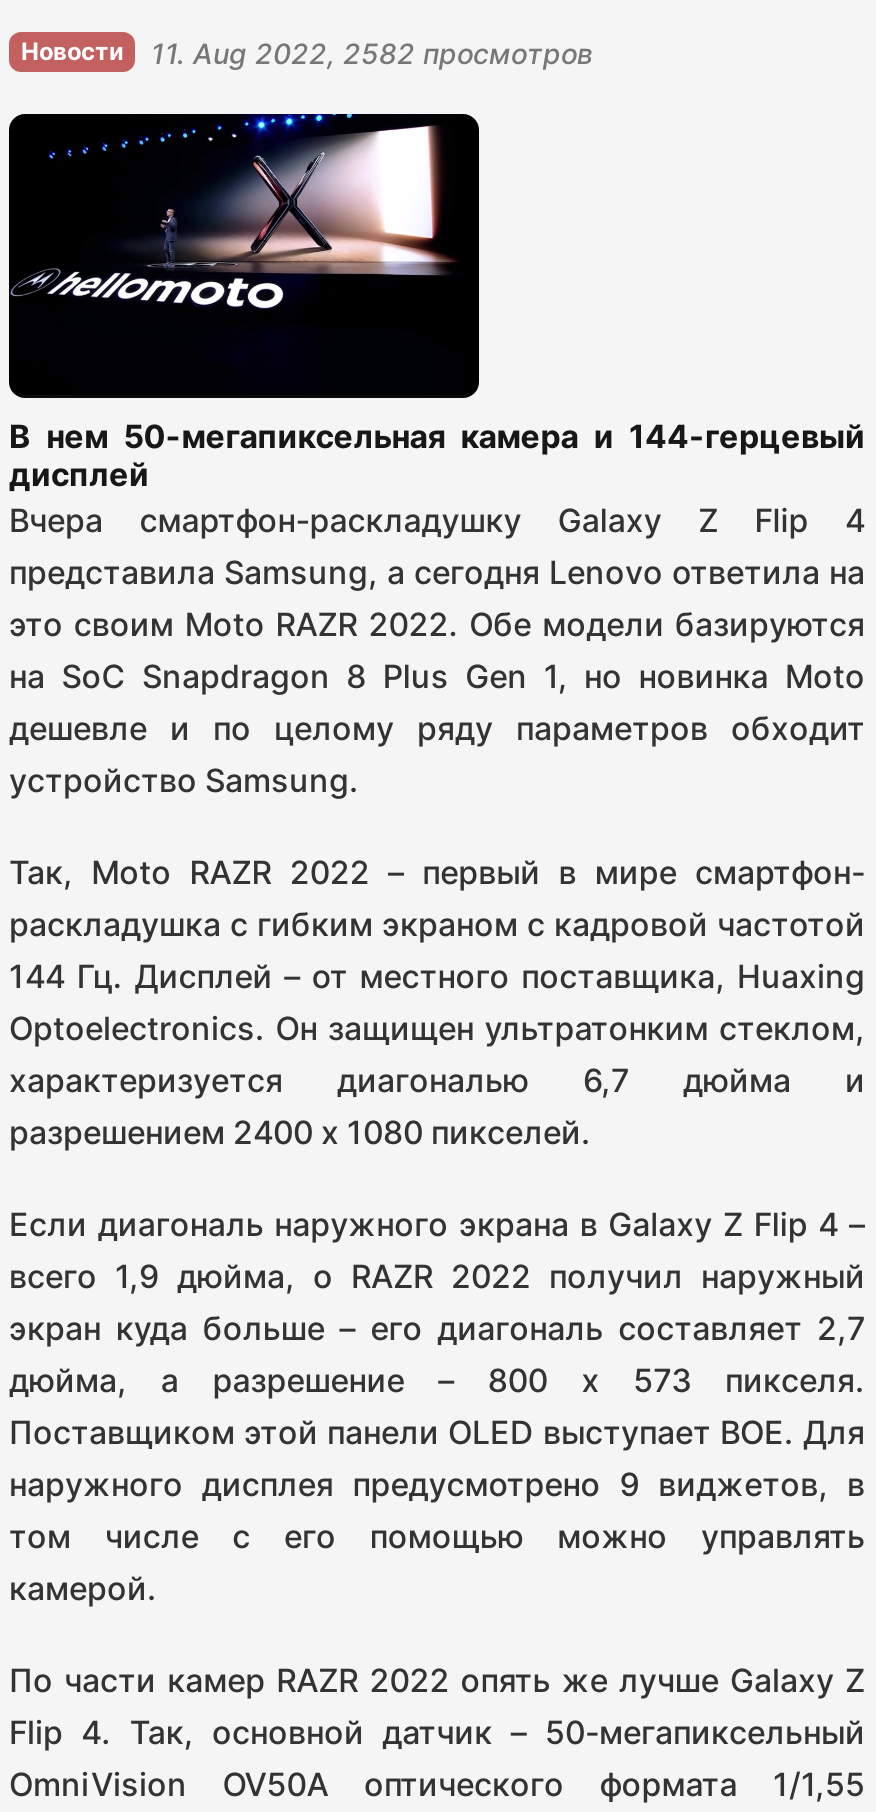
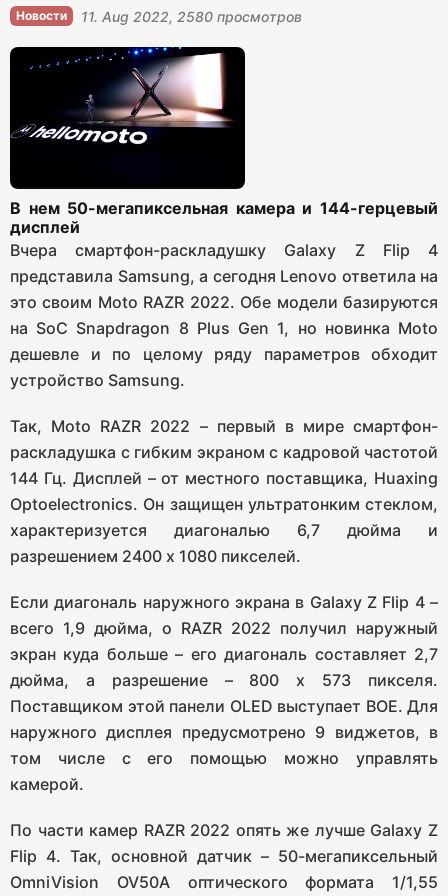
[151,36,593,70] 11. Aug 2022 2582 просмотров -> [81,8,302,25] 11. Aug 2022 2580 просмотров

